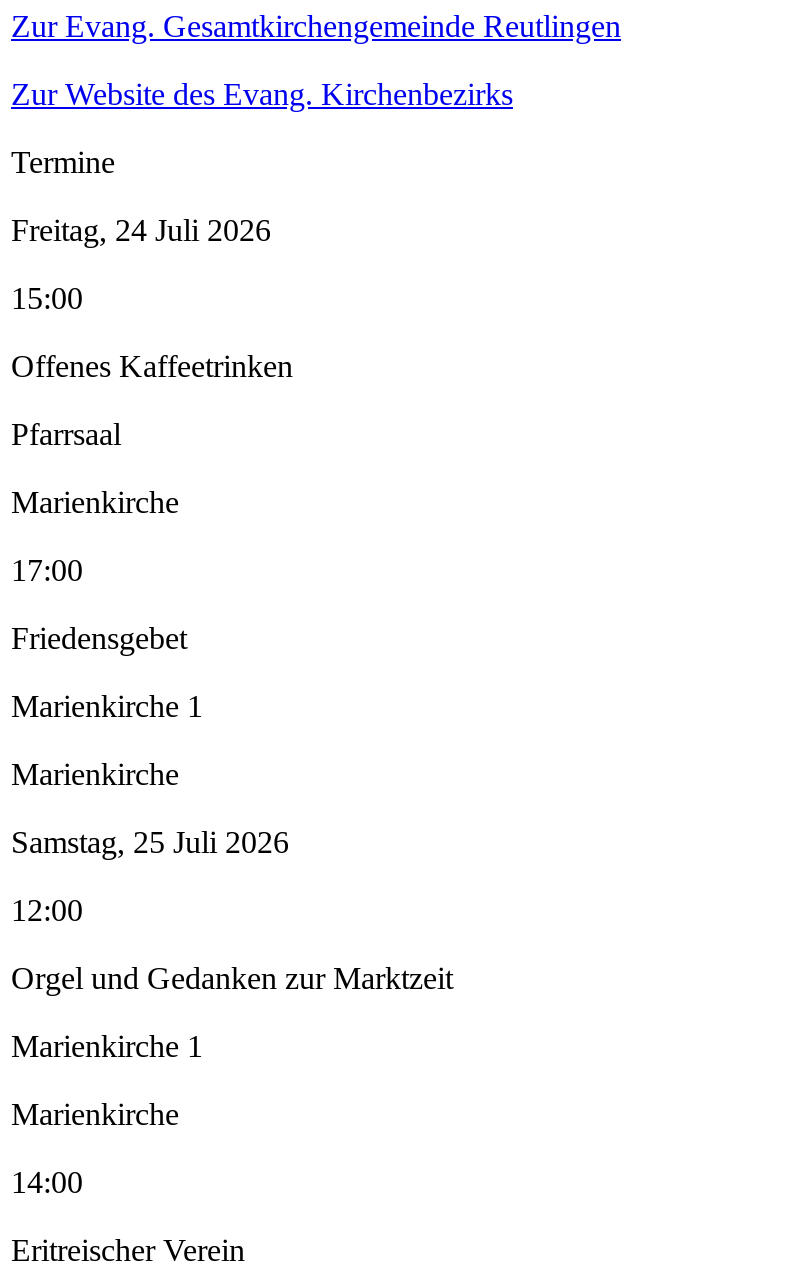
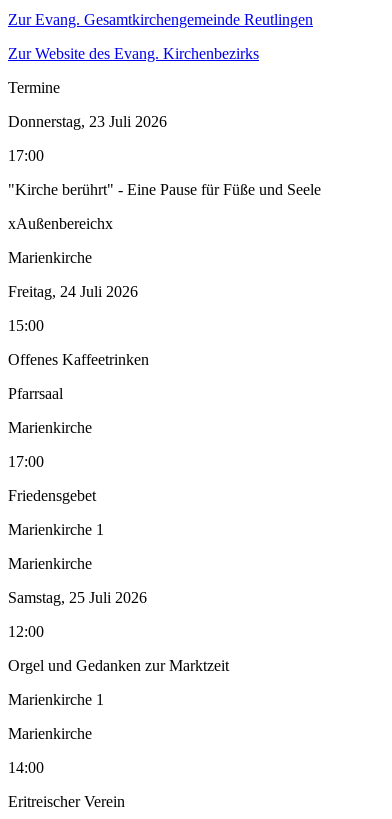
none -> [8,113,321,266] Donnerstag, 23 Juli 2026 | 17:00 | "Kirche berührt" - Eine Pause für Füße und Seele | xAußenbereichx | Marienkirche

